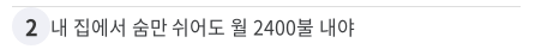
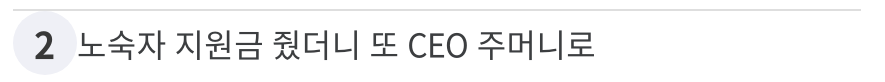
[25,10,354,43] 2 내 집에서 숨만 쉬어도 월 2400불 내야 -> [34,16,596,70] 2 노숙자 지원금 줬더니 또 CEO 주머니로

